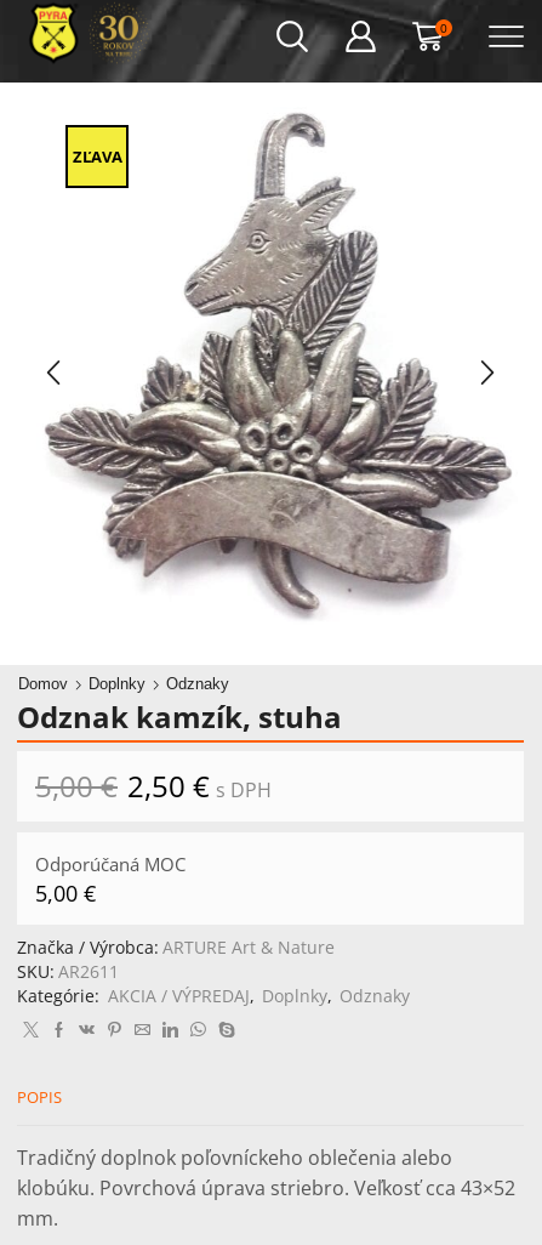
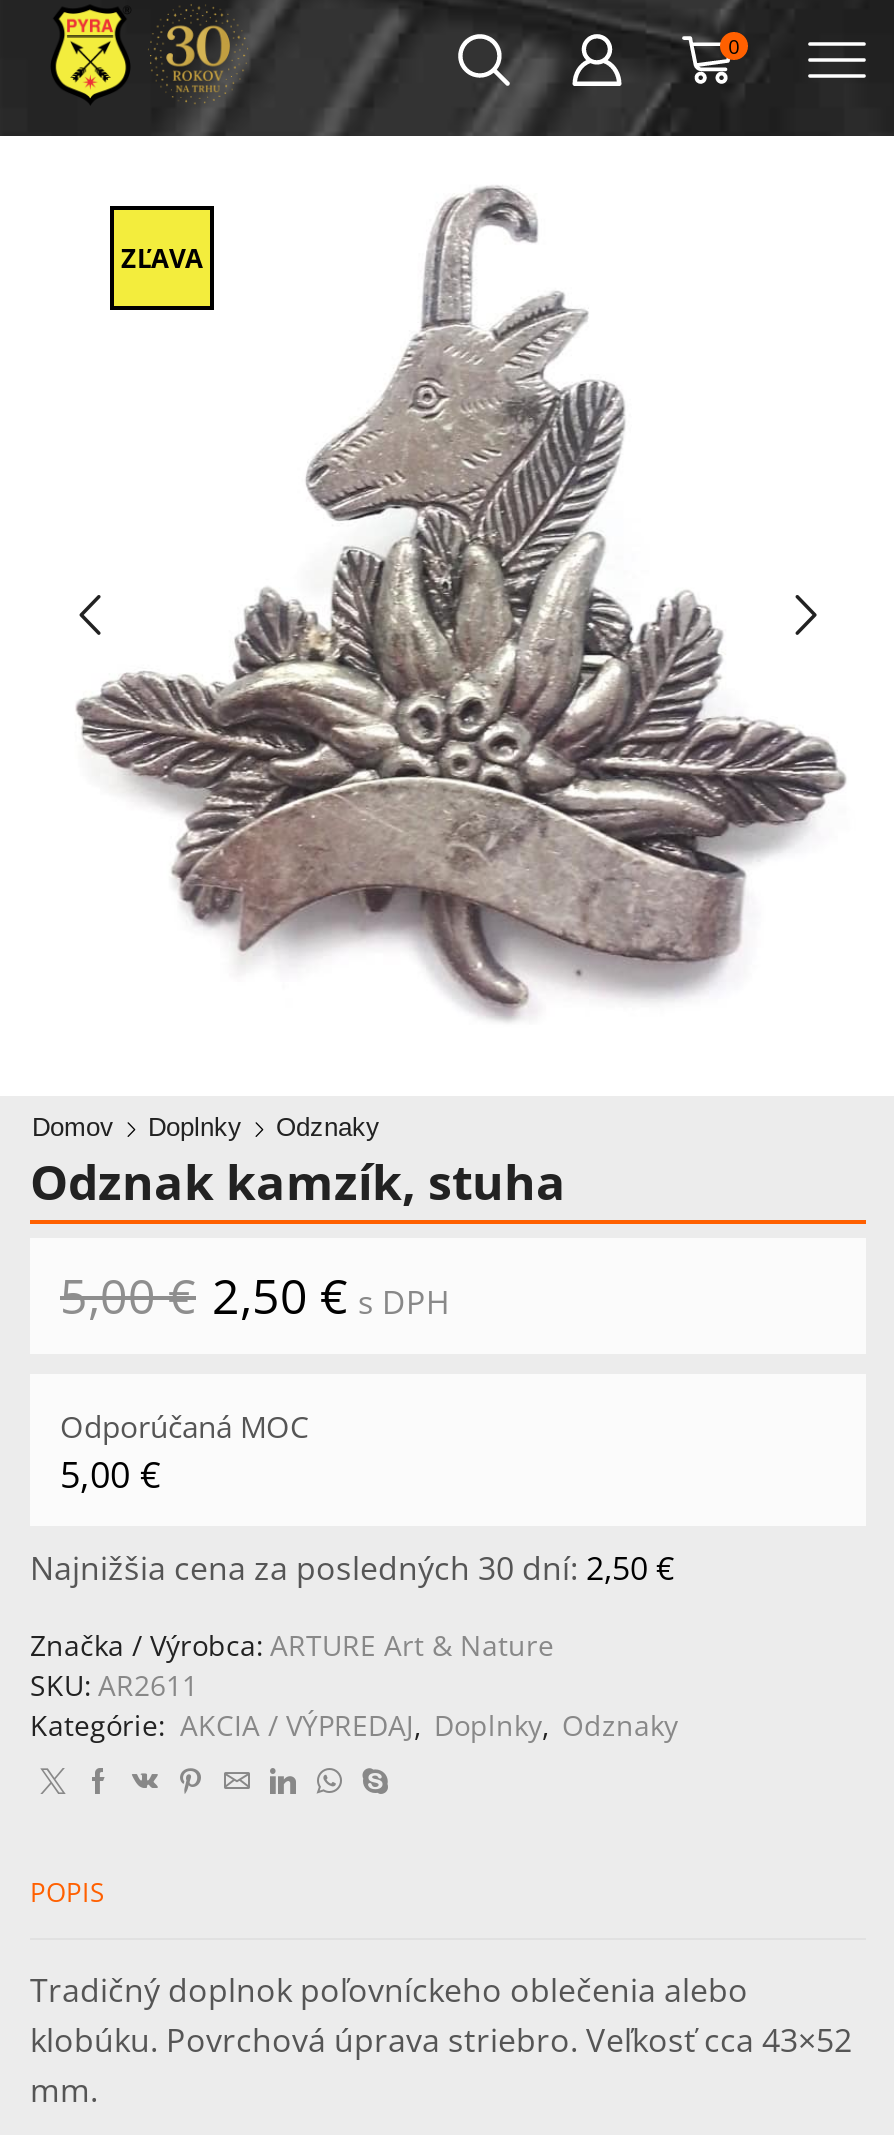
none -> [30,1545,674,1589] Najnižšia cena za posledných 30 dní: 2,50 €

